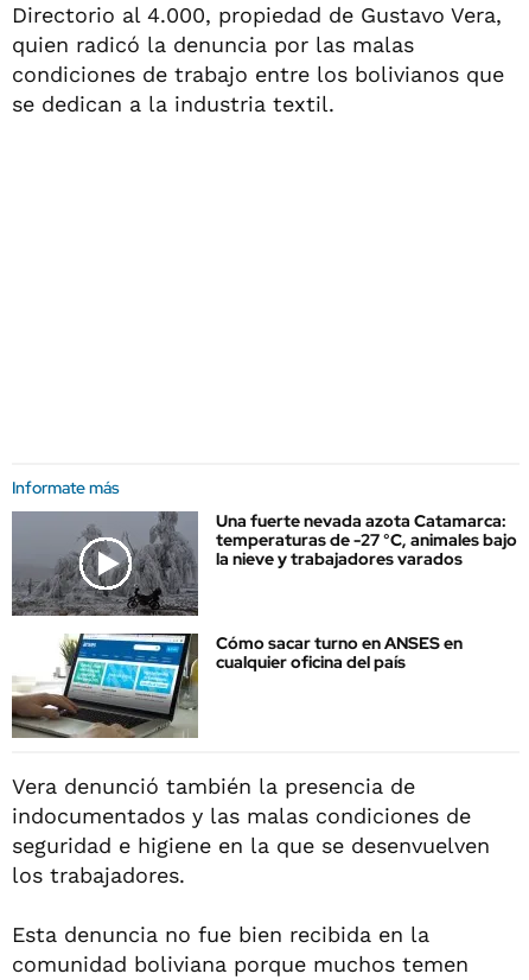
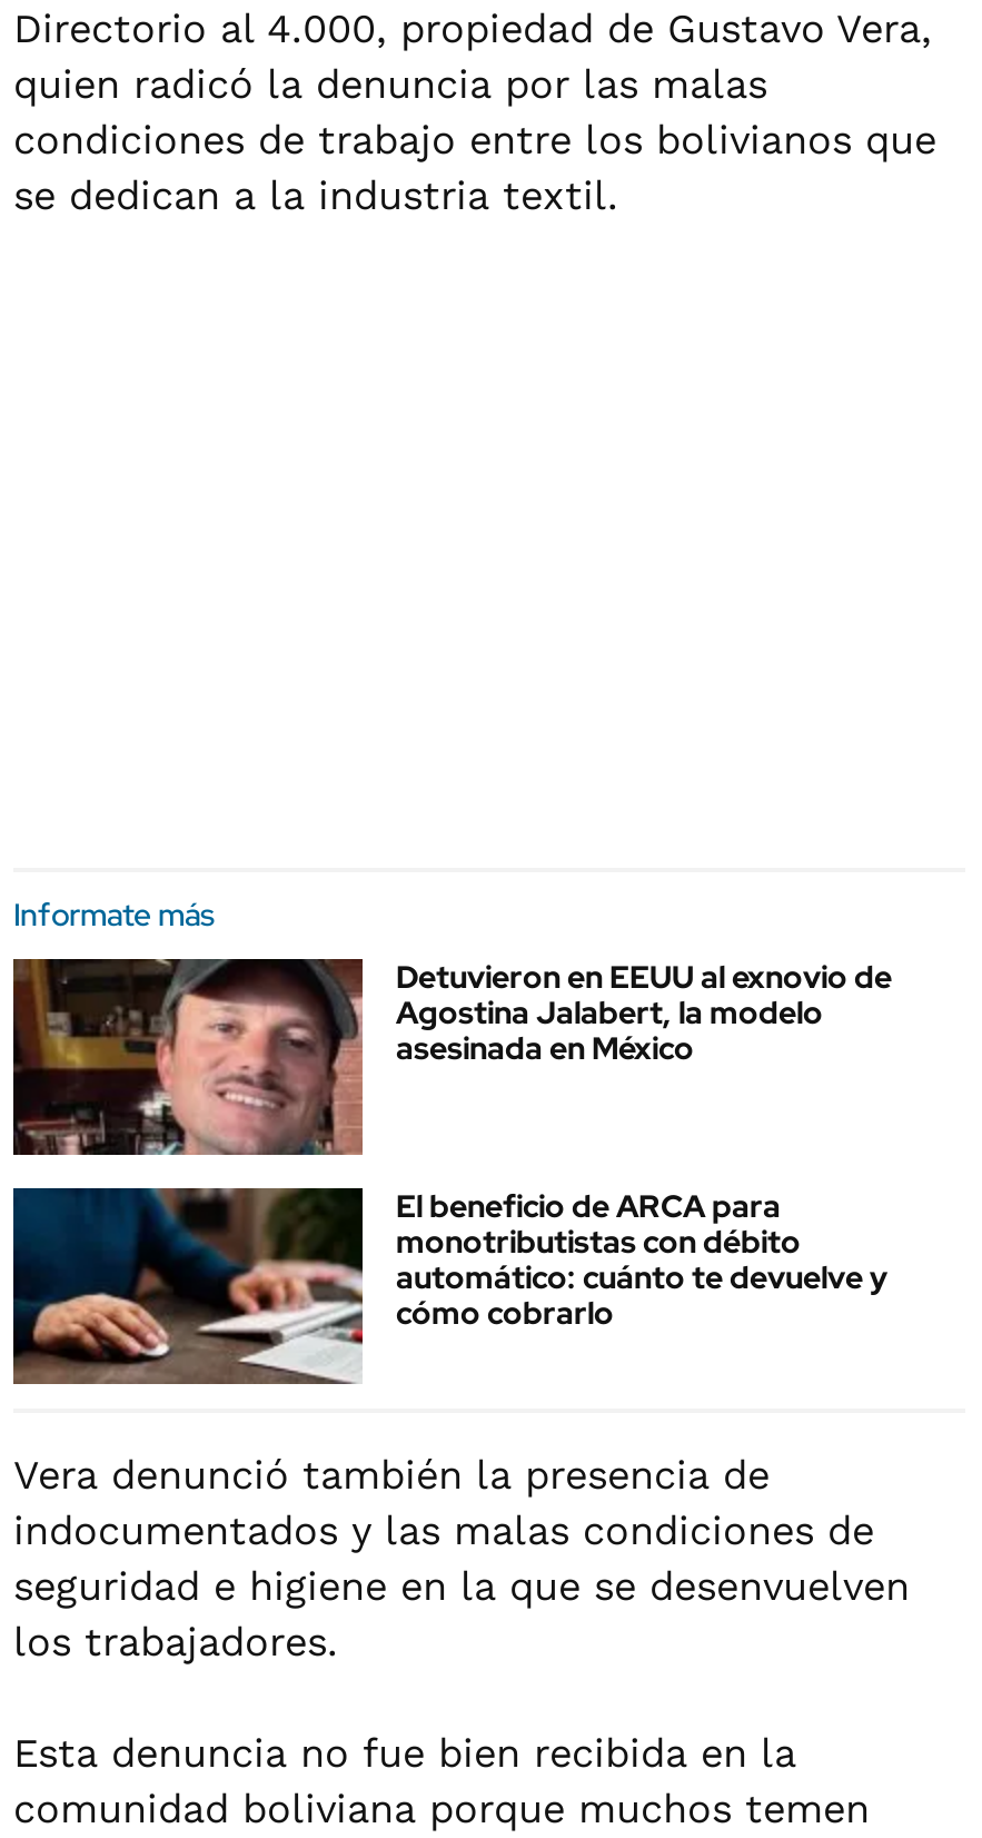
[11,510,517,617] [image] | Una fuerte nevada azota Catamarca: | temperaturas de -27 °C, animales bajo | la nieve y trabajadores varados -> [11,957,892,1157] [image] | Detuvieron en EEUU al exnovio de | Agostina Jalabert, la modelo | asesinada en México
[11,632,463,738] [image] | Cómo sacar turno en ANSES en | cualquier oficina del país -> [11,1186,887,1384] [image] | El beneficio de ARCA para | monotributistas con débito | automático: cuánto te devuelve y | cómo cobrarlo

